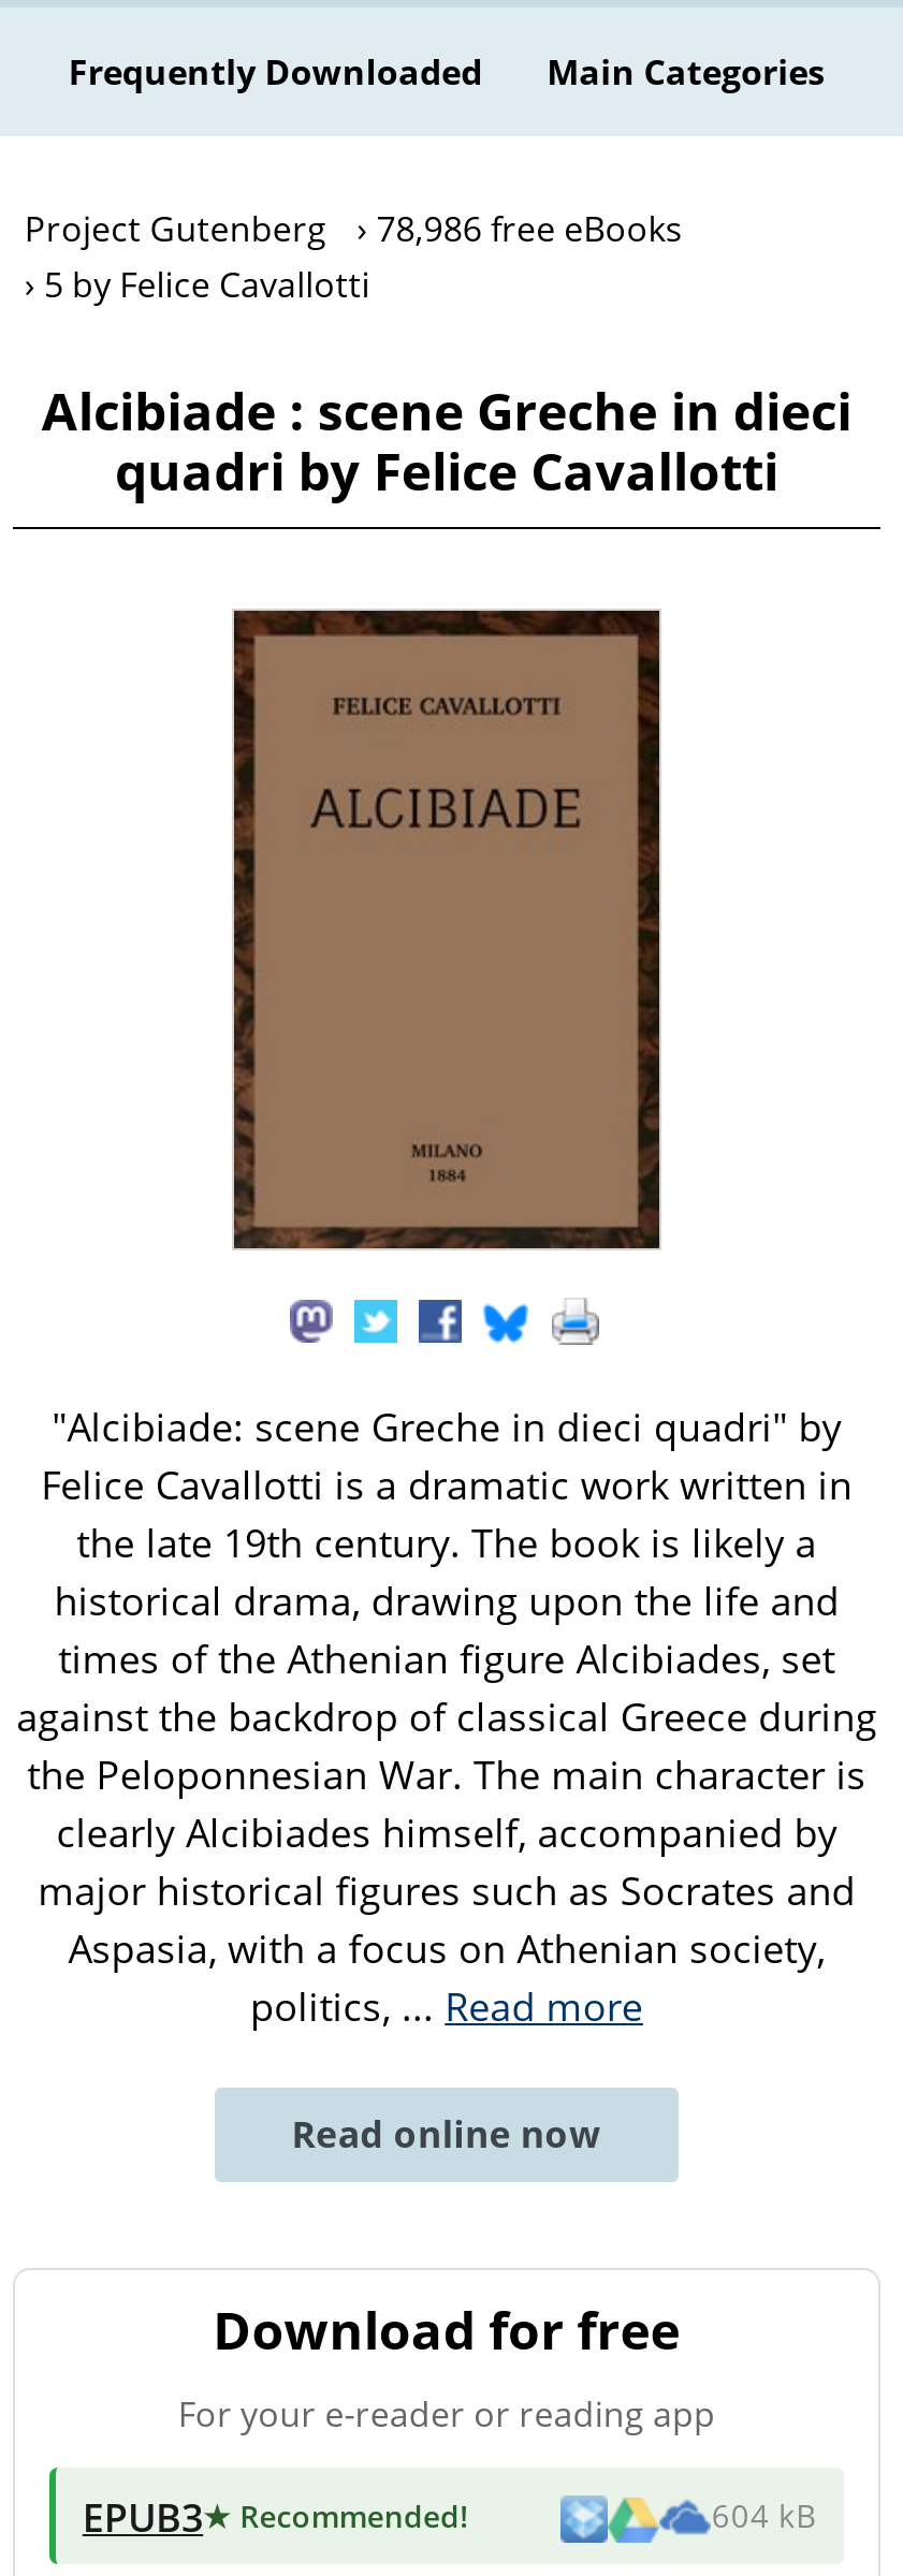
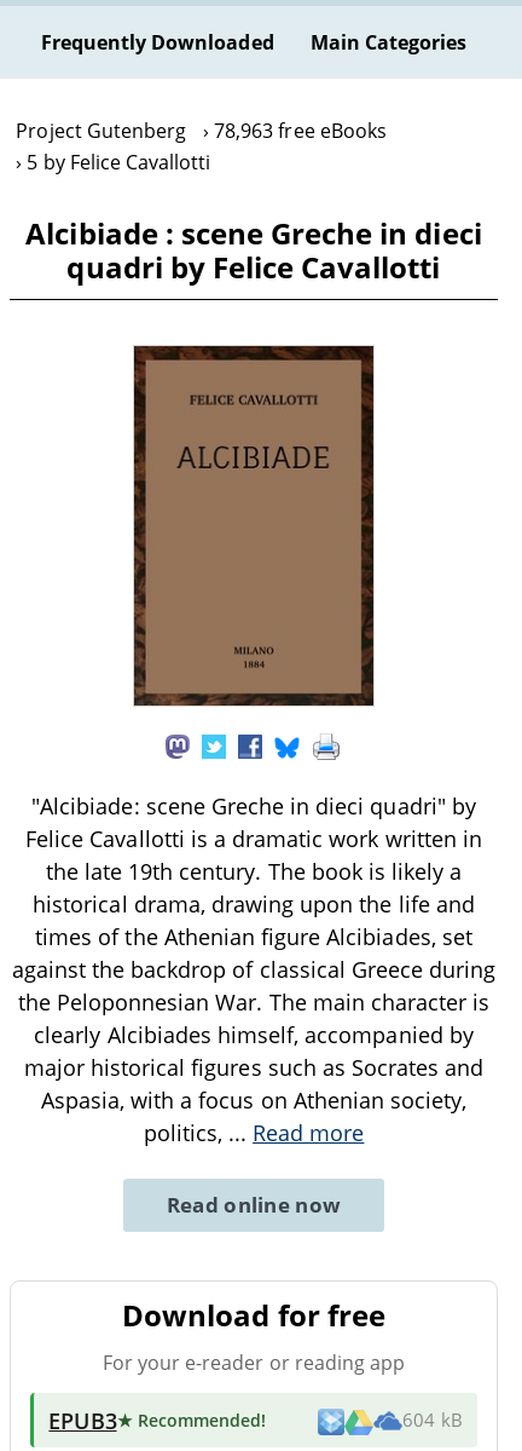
[24,205,683,252] Project Gutenberg 78,986 free eBooks -> [16,117,387,144] Project Gutenberg 78,963 free eBooks

